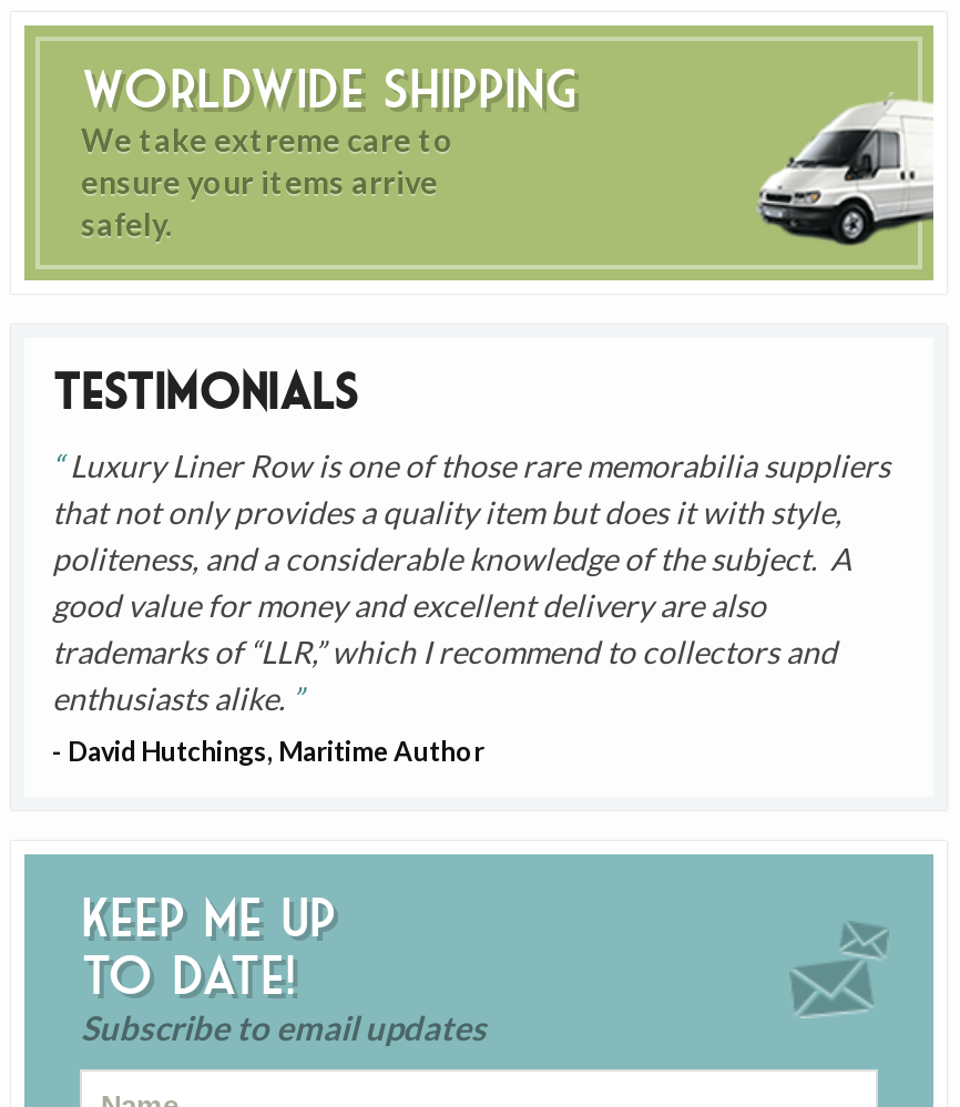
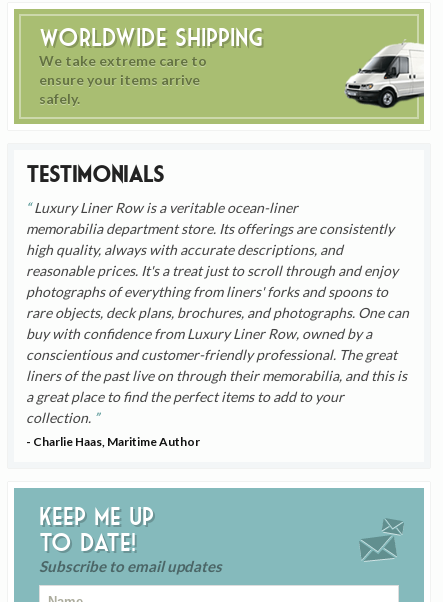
[52,447,890,767] Luxury Liner Row is one of those rare memorabilia suppliers | that not only provides a quality item but does it with style, | politeness, and a considerable knowledge of the subject. A | good value for money and excellent delivery are also | trademarks of “LLR,” which I recommend to collectors and | enthusiasts alike. | - David Hutchings, Maritime Author -> [26,199,409,449] Luxury Liner Row is a veritable ocean-liner | memorabilia department store. Its offerings are consistently | high quality, always with accurate descriptions, and | reasonable prices. It's a treat just to scroll through and enjoy | photographs of everything from liners' forks and spoons to | rare objects, deck plans, brochures, and photographs. One can | buy with confidence from Luxury Liner Row, owned by a | conscientious and customer-friendly professional. The great | liners of the past live on through their memorabilia, and this is | a great place to find the perfect items to add to your | collection. | - Charlie Haas, Maritime Author

